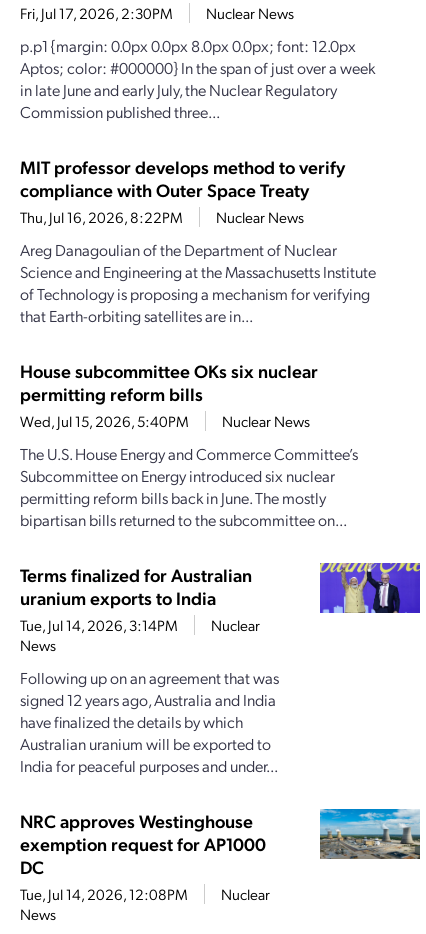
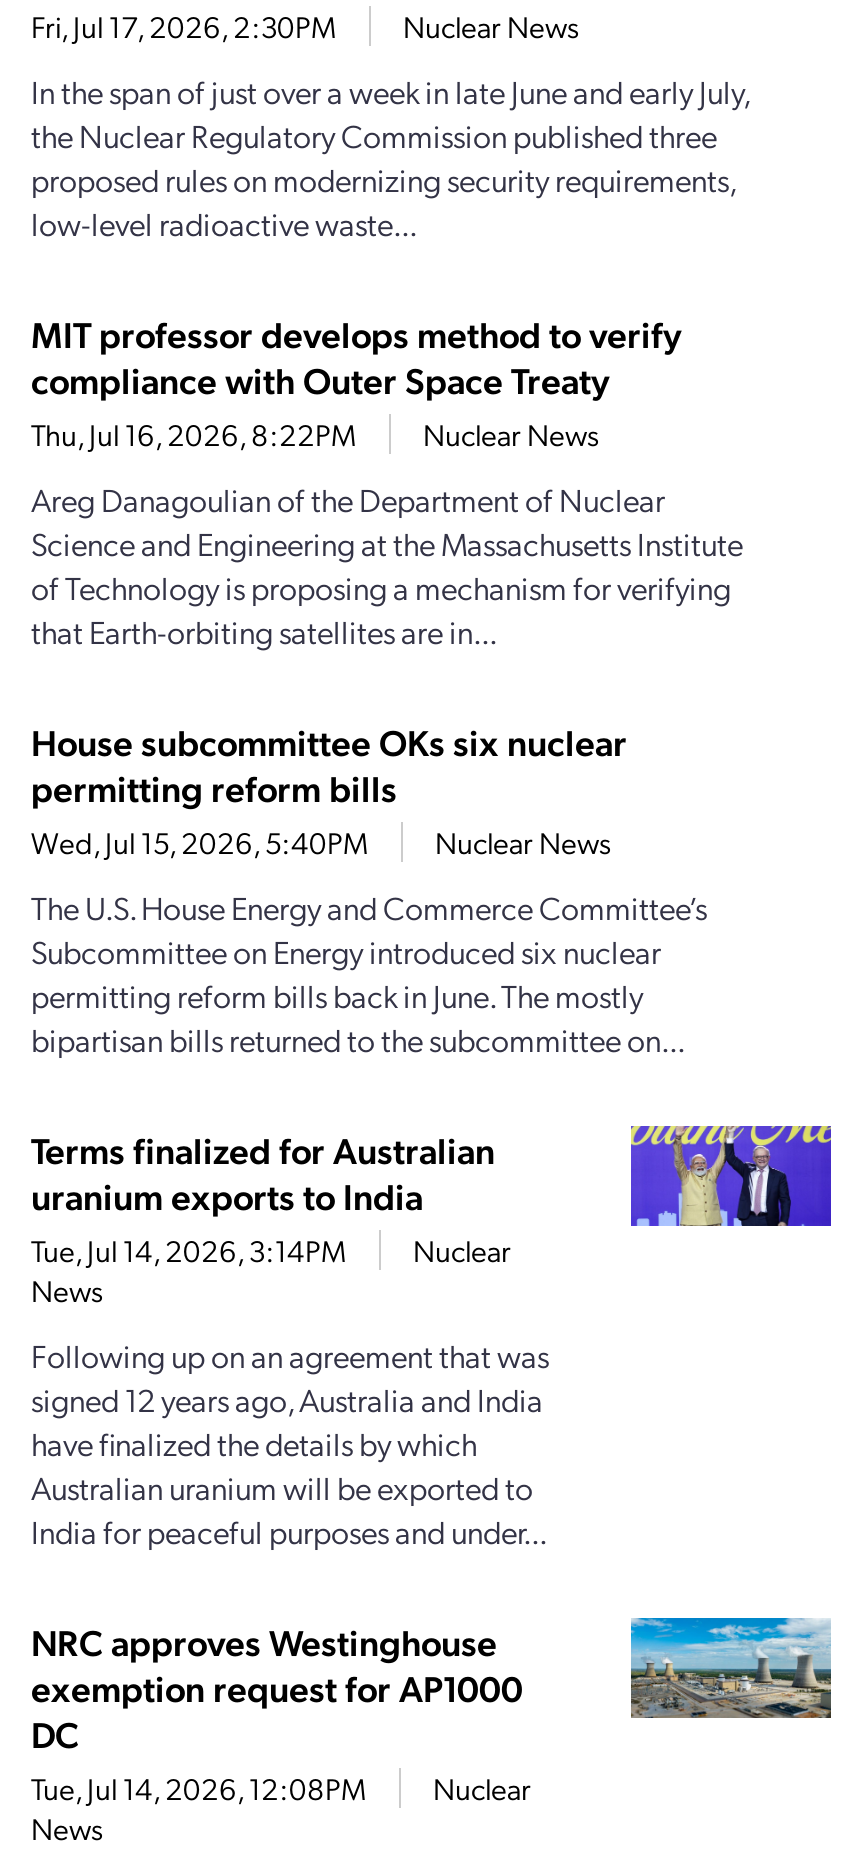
[20,35,375,122] p.p1 {margin: 0.0px 0.0px 8.0px 0.0px; font: 12.0px | Aptos; color: #000000} In the span of just over a week | in late June and early July, the Nuclear Regulatory | Commission published three... -> [31,70,749,244] In the span of just over a week in late June and early July, | the Nuclear Regulatory Commission published three | proposed rules on modernizing security requirements, | low-level radioactive waste...

